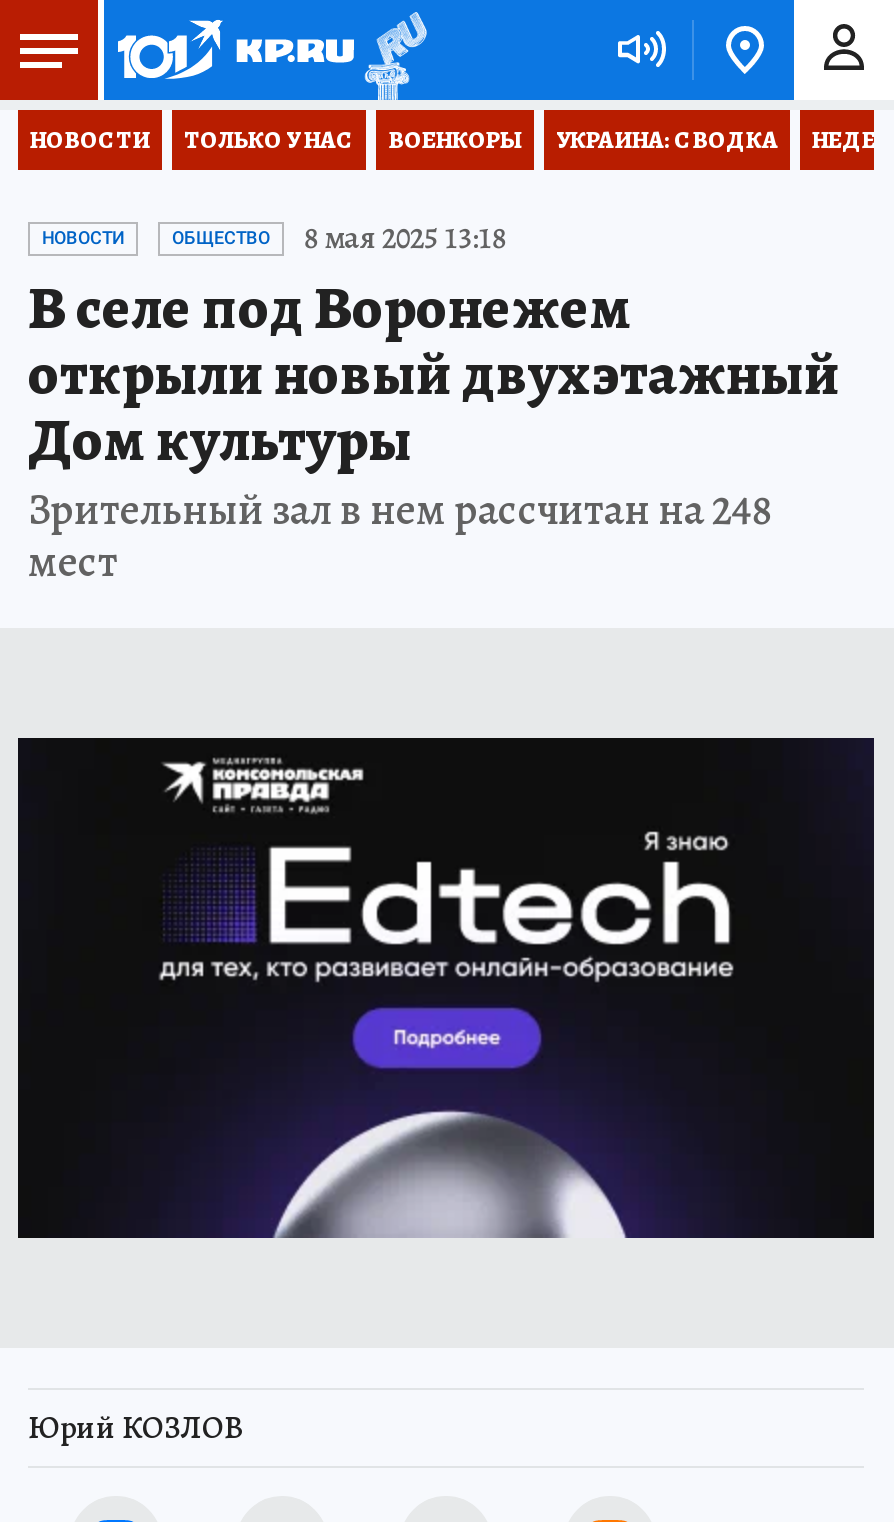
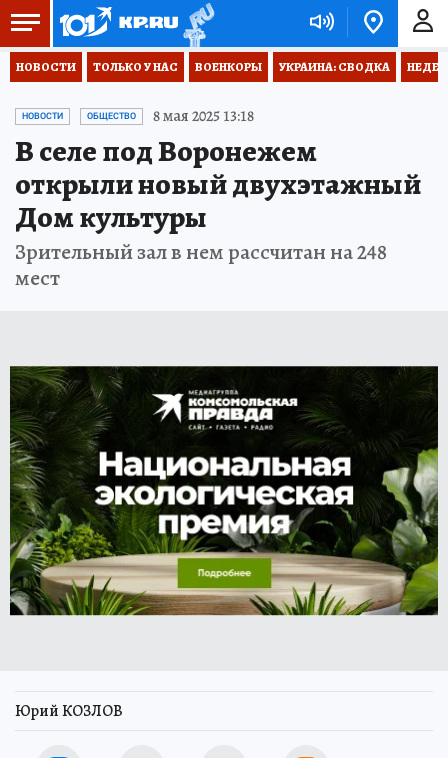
[16,738,876,1240] [image] -> [9,366,439,616] [image]

